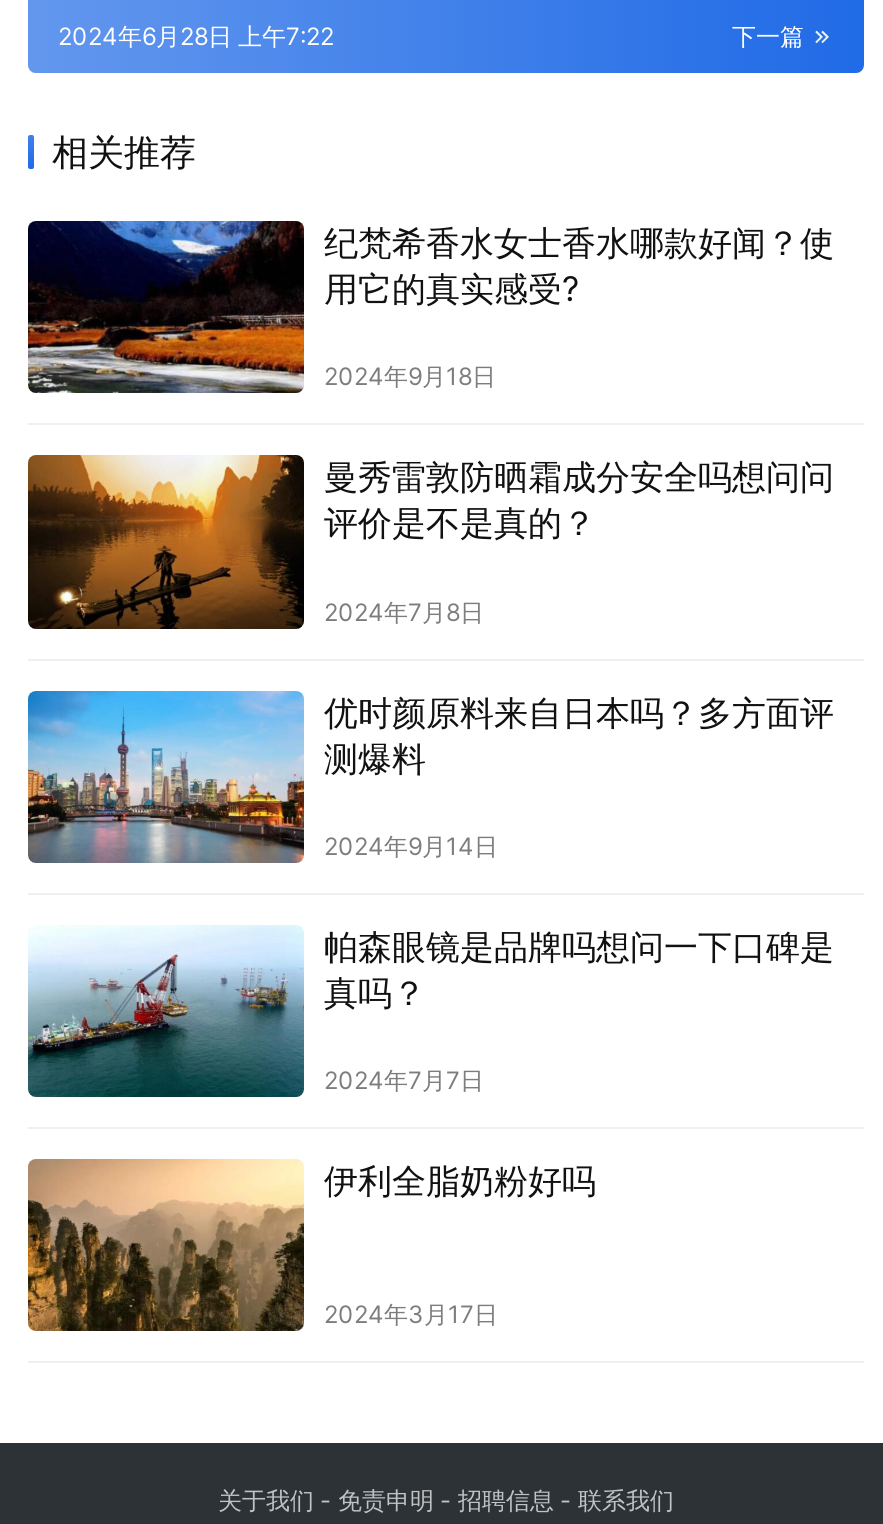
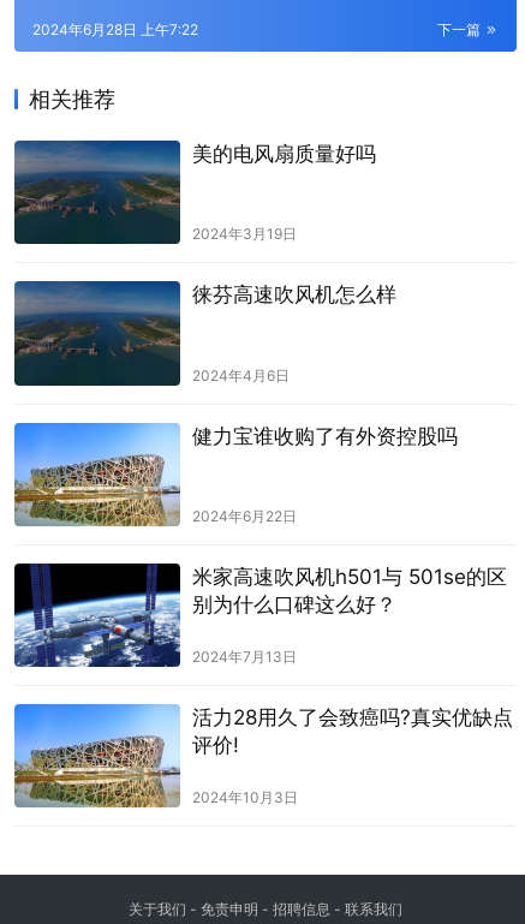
[26,219,834,393] [image] | 纪梵希香水女士香水哪款好闻？使 | 用它的真实感受? -> [13,139,376,245] [image] | 美的电风扇质量好吗
[324,362,496,392] 2024年9月18日 -> [192,225,297,243] 2024年3月19日
[26,453,834,629] [image] | 曼秀雷敦防晒霜成分安全吗想问问 | 评价是不是真的？ -> [13,280,396,386] [image] | 徕芬高速吹风机怎么样
[324,596,484,626] 2024年7月8日 -> [192,366,289,384] 2024年4月6日
[26,691,834,863] [image] | 优时颜原料来自日本吗？多方面评 | 测爆料 -> [13,423,458,526] [image] | 健力宝谁收购了有外资控股吗
[324,831,498,861] 2024年9月14日 -> [192,507,297,525] 2024年6月22日
[28,925,834,1099] [image] | 帕森眼镜是品牌吗想问一下口碑是 | 真吗？ -> [13,562,507,667] [image] | 米家高速吹风机h501与 501se的区 | 别为什么口碑这么好？
[324,1065,484,1095] 2024年7月7日 -> [192,648,297,666] 2024年7月13日
[26,1157,596,1333] [image] | 伊利全脂奶粉好吗 -> [13,703,513,809] [image] | 活力28用久了会致癌吗?真实优缺点 | 评价!
[324,1299,498,1329] 2024年3月17日 -> [192,788,298,806] 2024年10月3日

